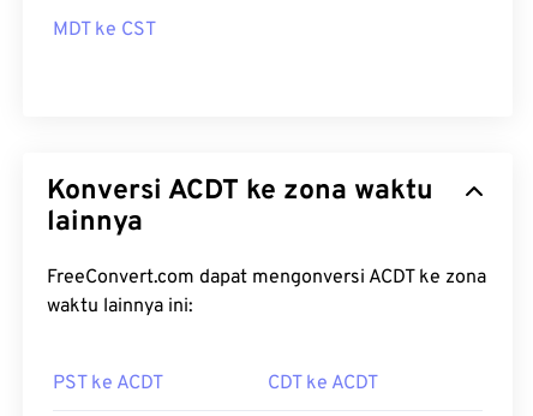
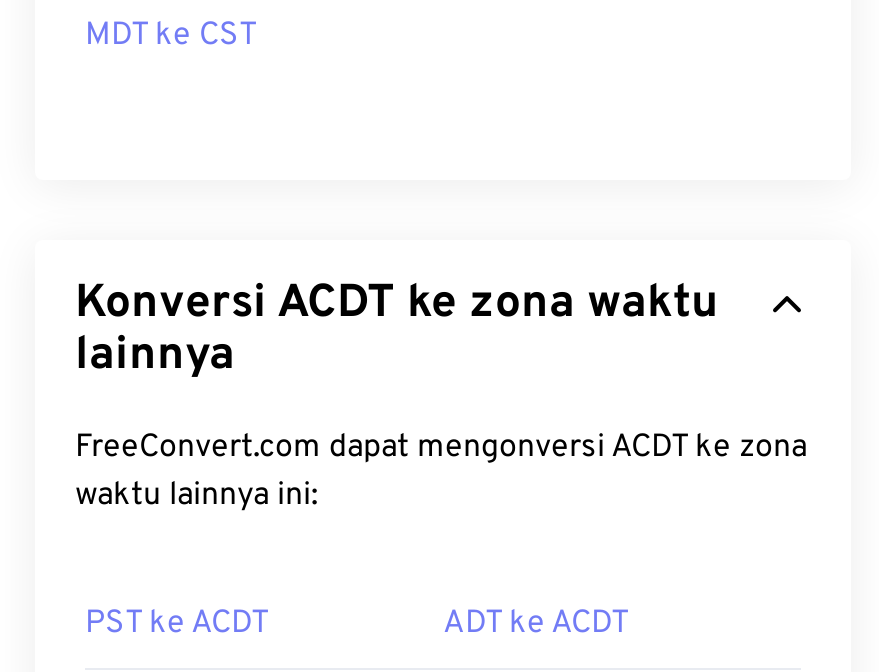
[268,372,378,396] CDT ke ACDT -> [443,604,629,644] ADT ke ACDT

